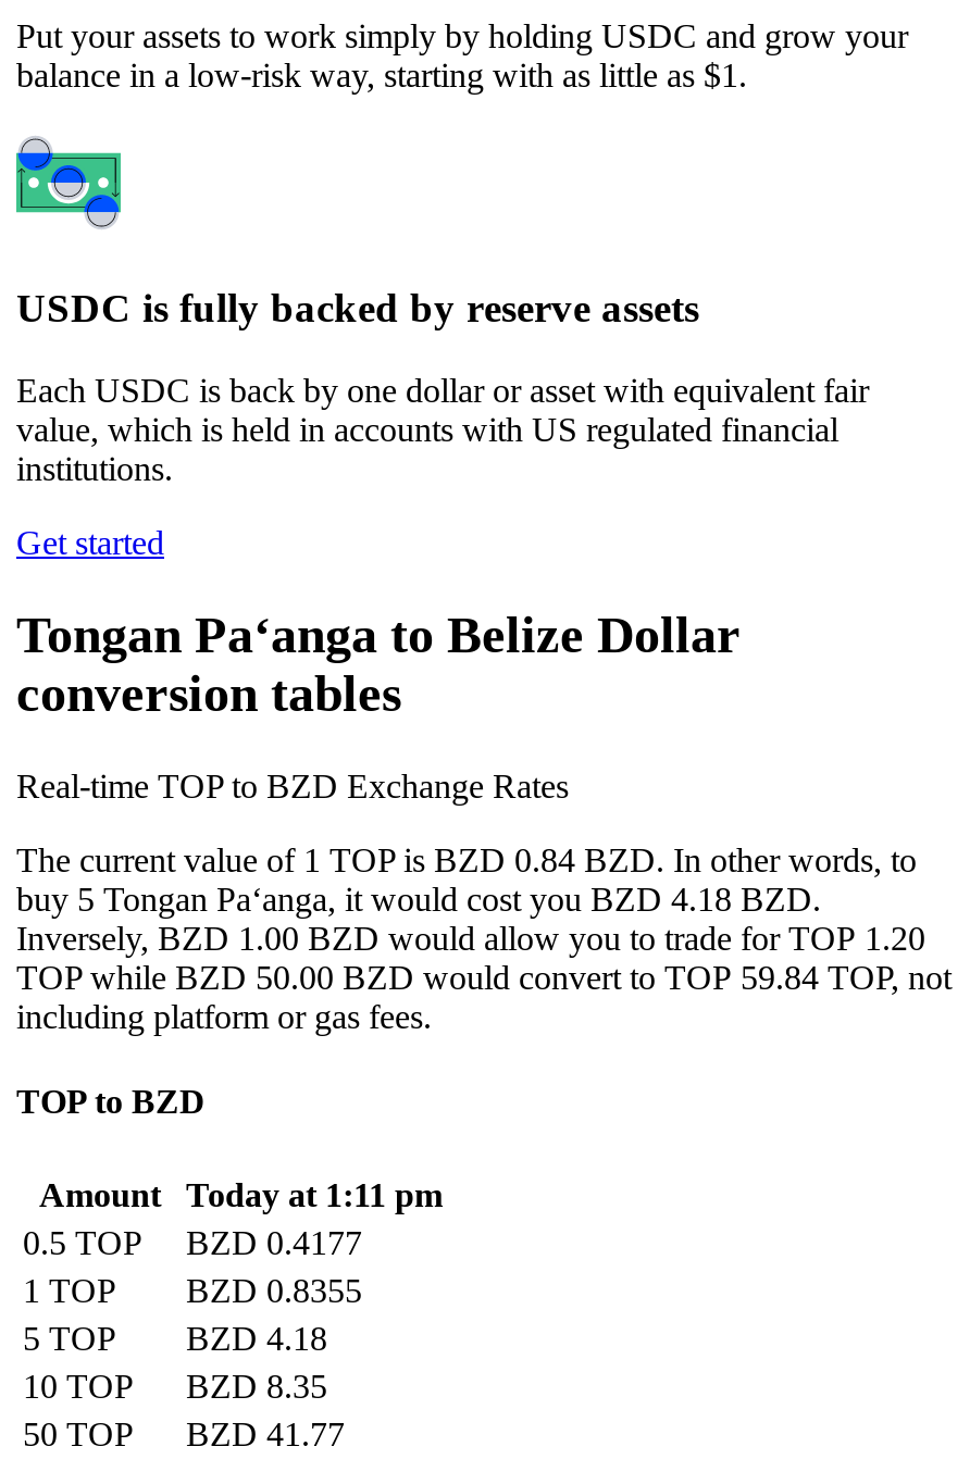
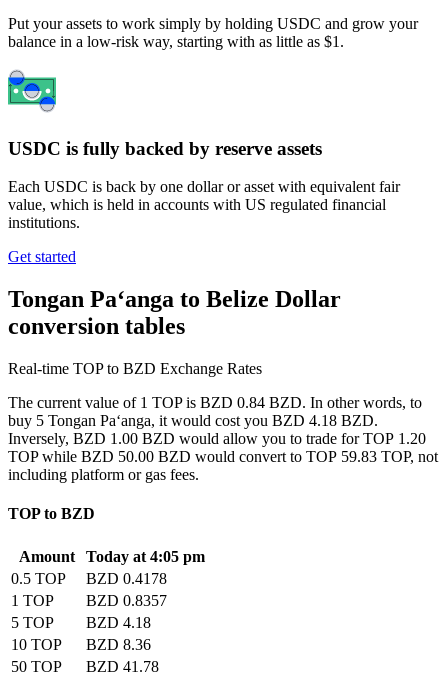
[16,959,952,996] TOP while BZD 50.00 BZD would convert to TOP 59.84 TOP, not -> [8,448,438,465] TOP while BZD 50.00 BZD would convert to TOP 59.83 TOP, not
[39,1176,443,1213] Amount Today at 1:11 pm -> [18,548,205,565] Amount Today at 4:05 pm
[23,1224,362,1260] 0.5 TOP BZD 0.4177 -> [11,570,167,587] 0.5 TOP BZD 0.4178
[23,1271,362,1308] 1 TOP BZD 0.8355 -> [11,592,167,609] 1 TOP BZD 0.8357
[23,1367,327,1404] 10 TOP BZD 8.35 -> [11,636,151,653] 10 TOP BZD 8.36
[23,1415,345,1452] 50 TOP BZD 41.77 -> [11,658,159,675] 50 TOP BZD 41.78

